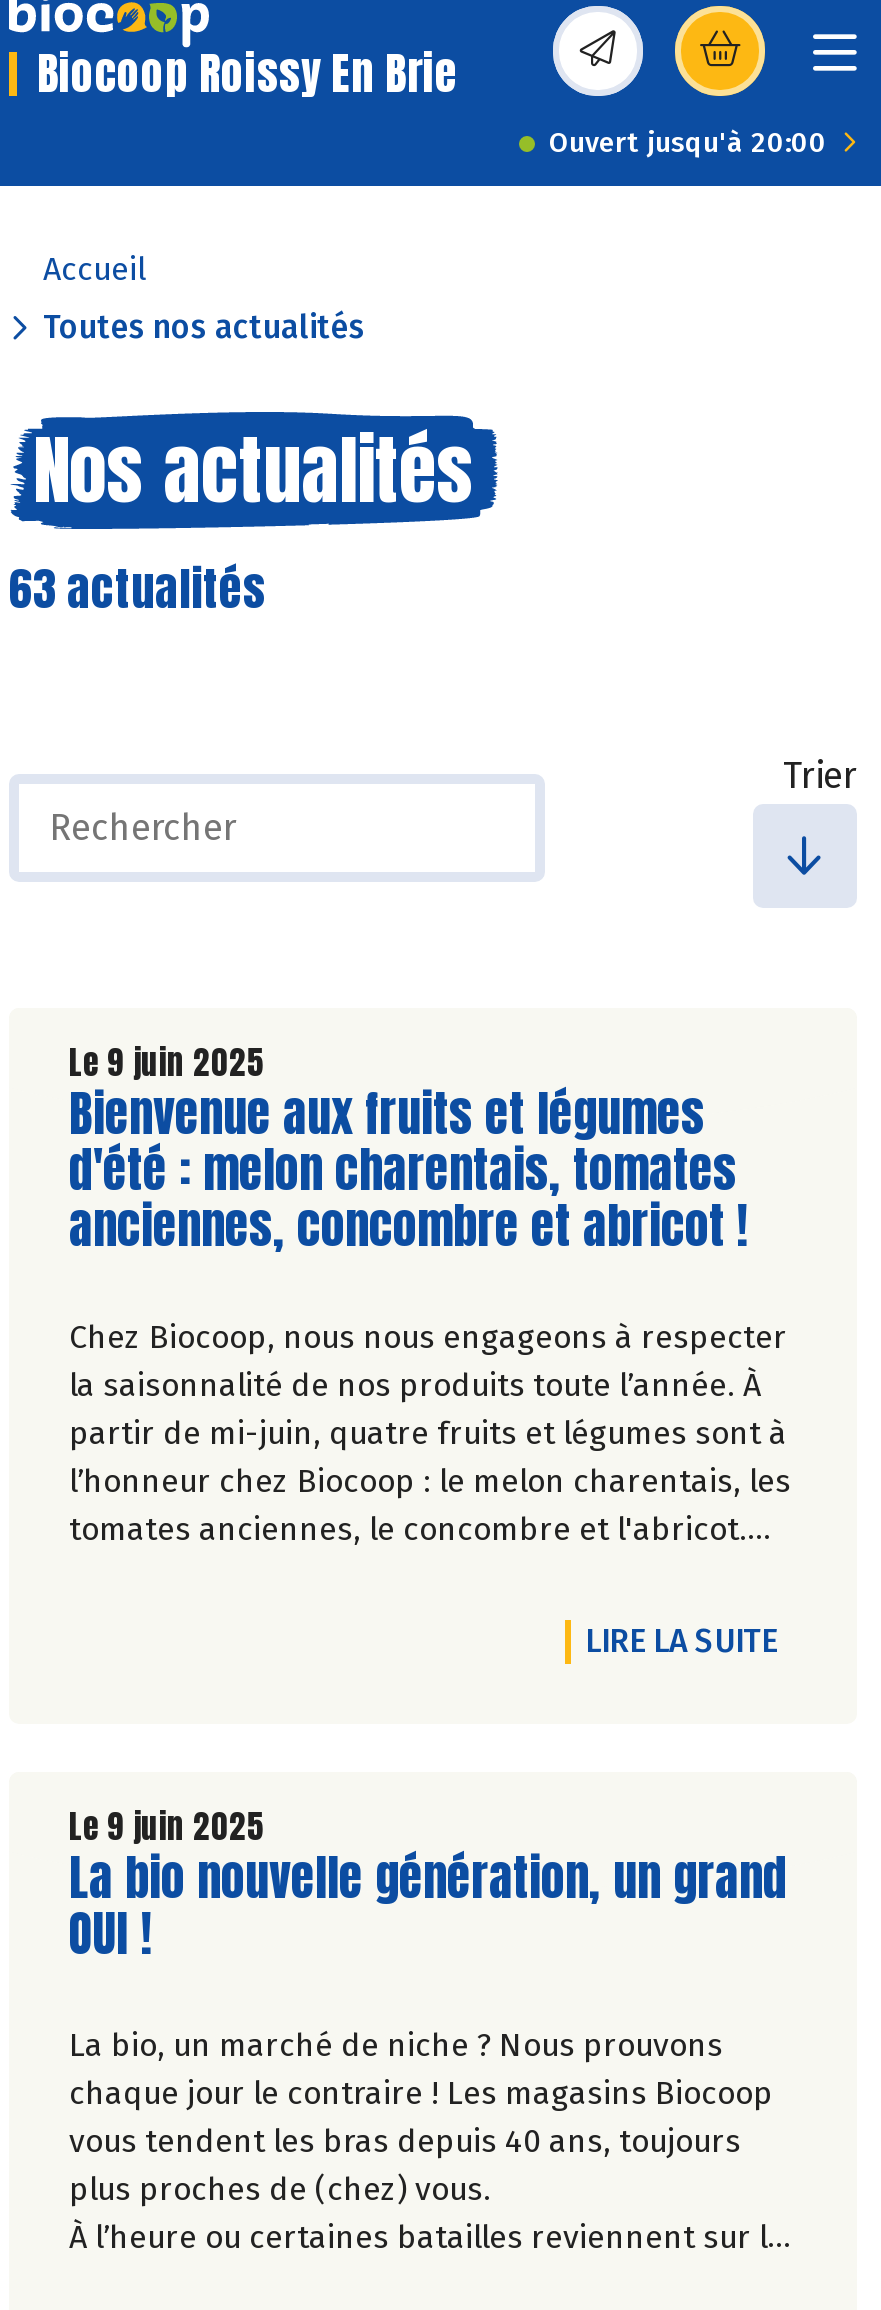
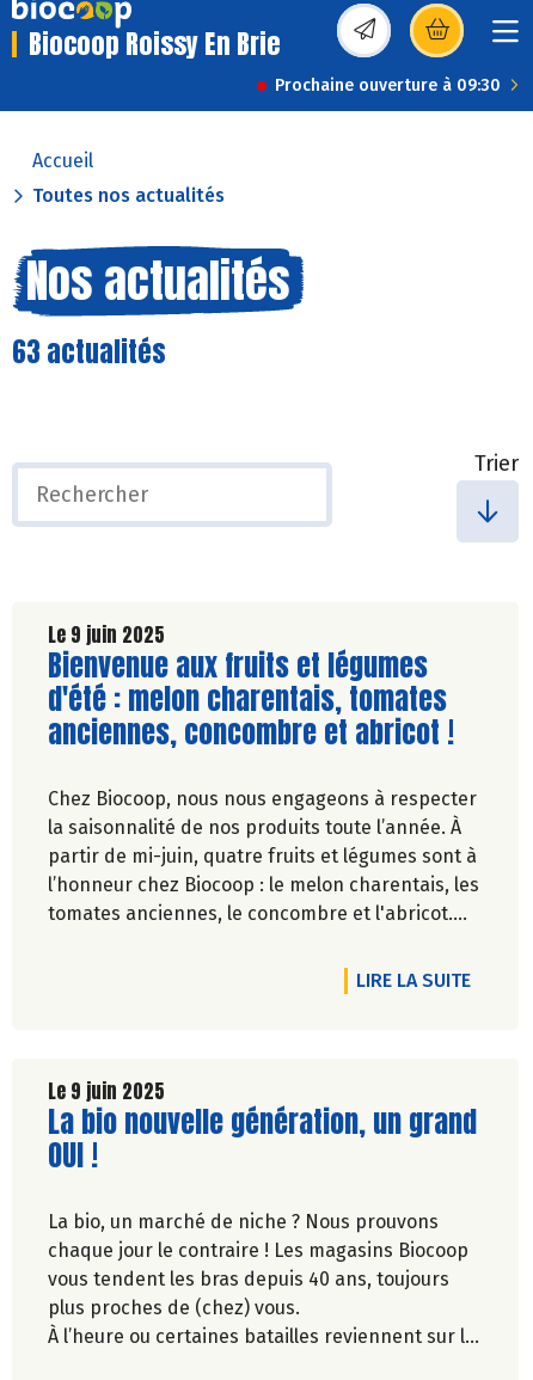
[549,126,827,160] Ouvert jusqu'à 20:00 -> [275,75,501,96] Prochaine ouverture à 09:30

